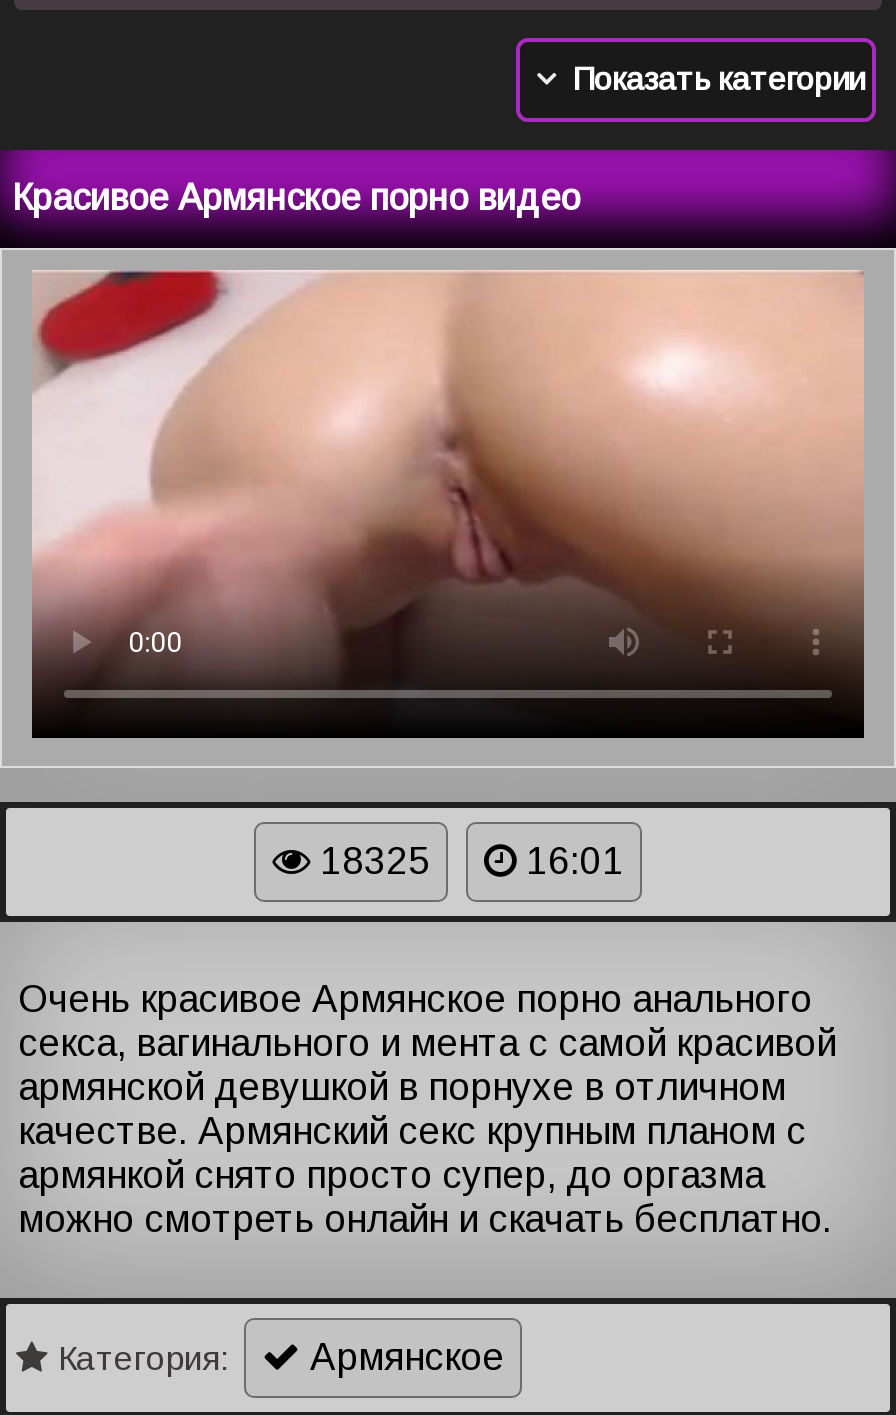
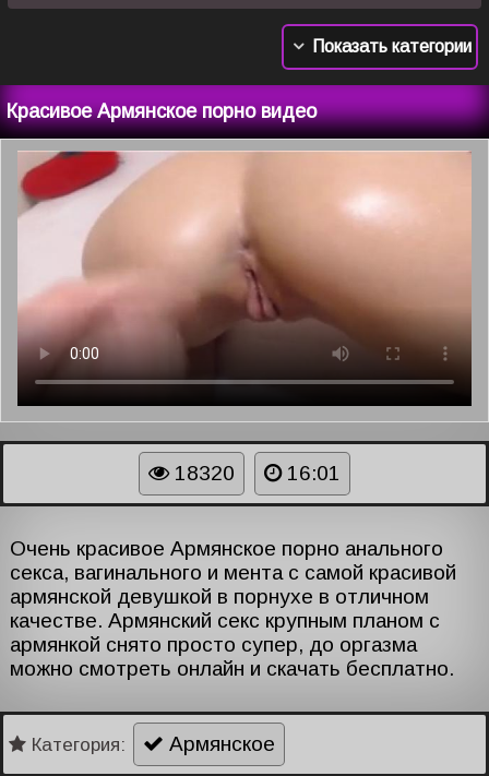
[310,840,430,882] 18325 -> [169,462,235,485] 18320

